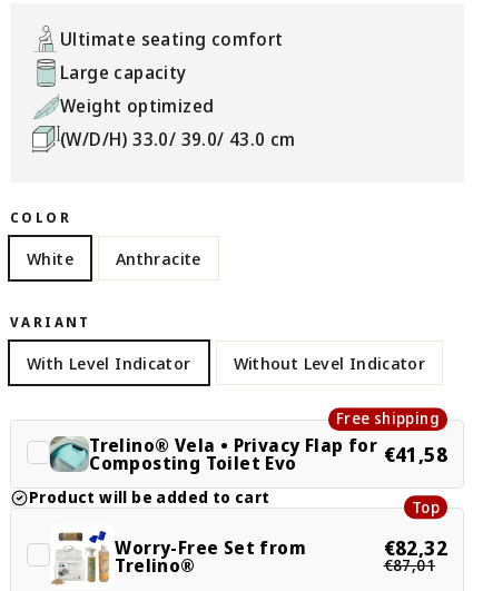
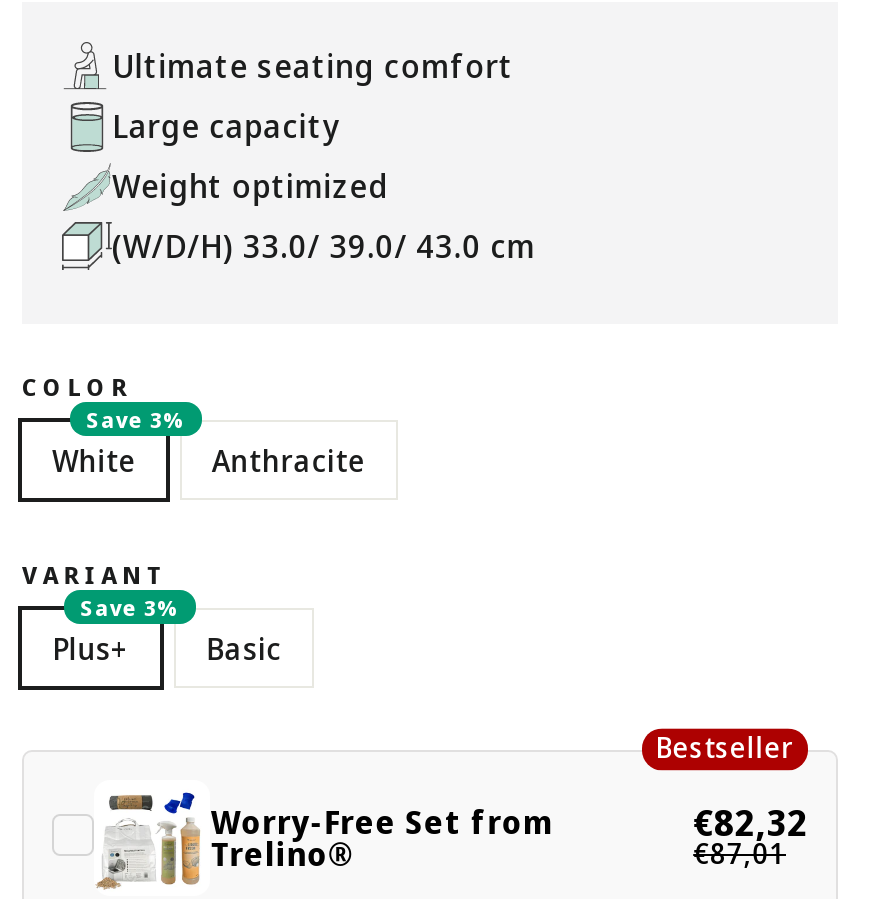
none -> [86,403,186,433] Save 3%
[27,351,425,373] With Level Indicator | Without Level Indicator -> [52,627,130,667] Plus+
[89,408,447,475] Free shipping | Trelino® Vela • Privacy Flap for | Composting Toilet Evo | €41,58 -> [80,591,282,667] Save 3% | Basic
[29,487,440,517] Product will be added to cart | Top -> [656,729,794,767] Bestseller

